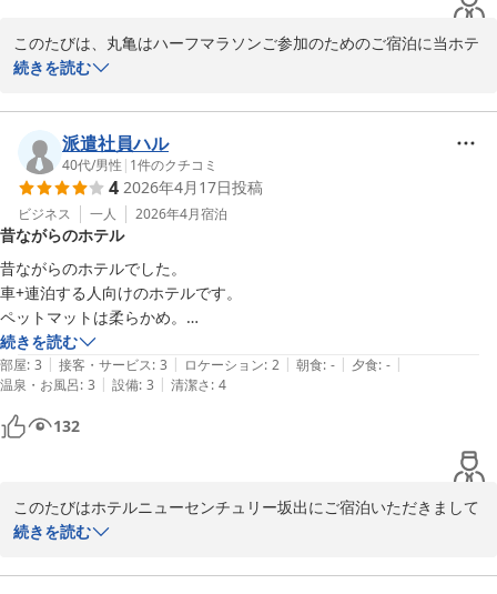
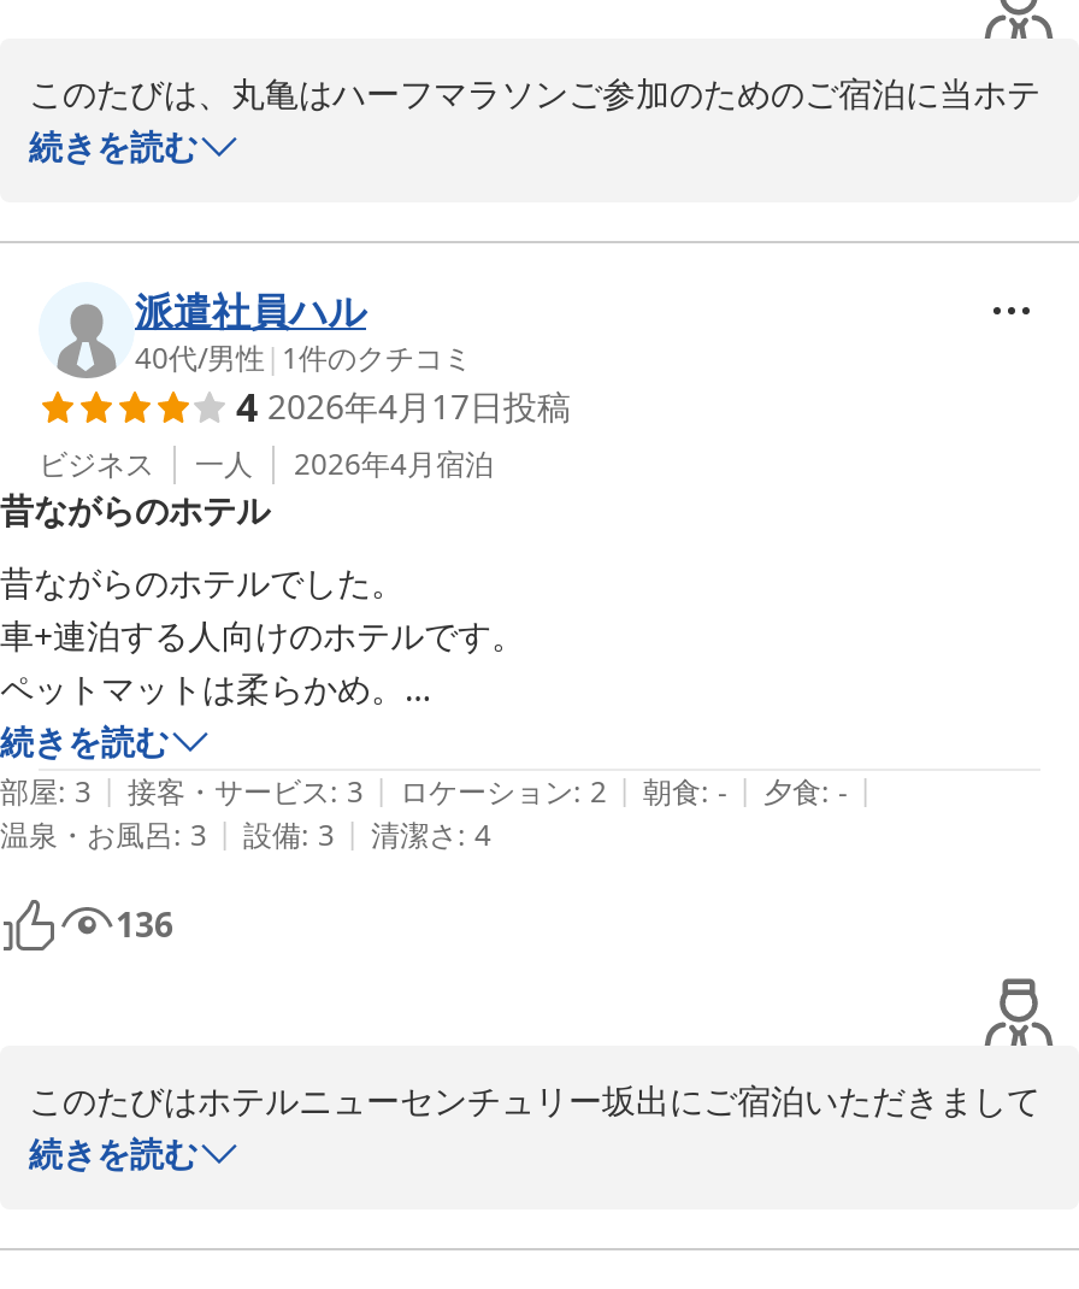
[53,415,80,436] 132 -> [116,901,173,947] 136

